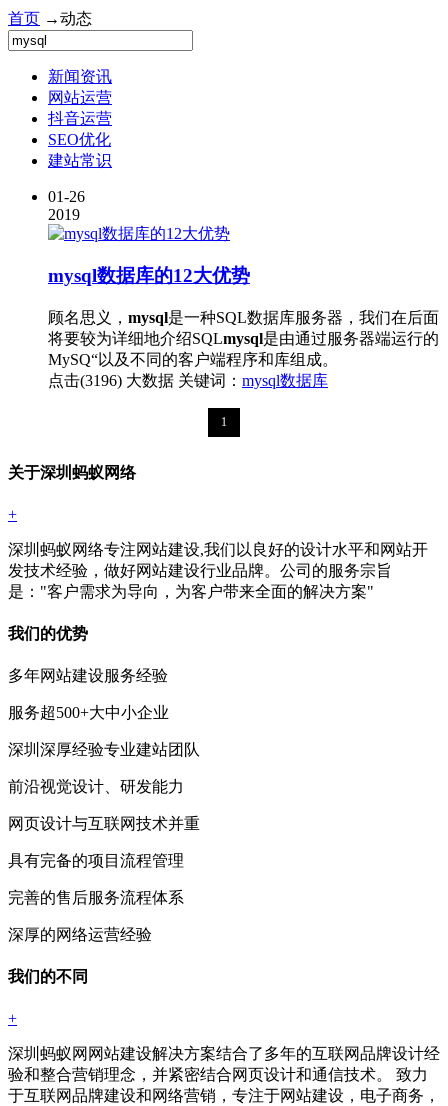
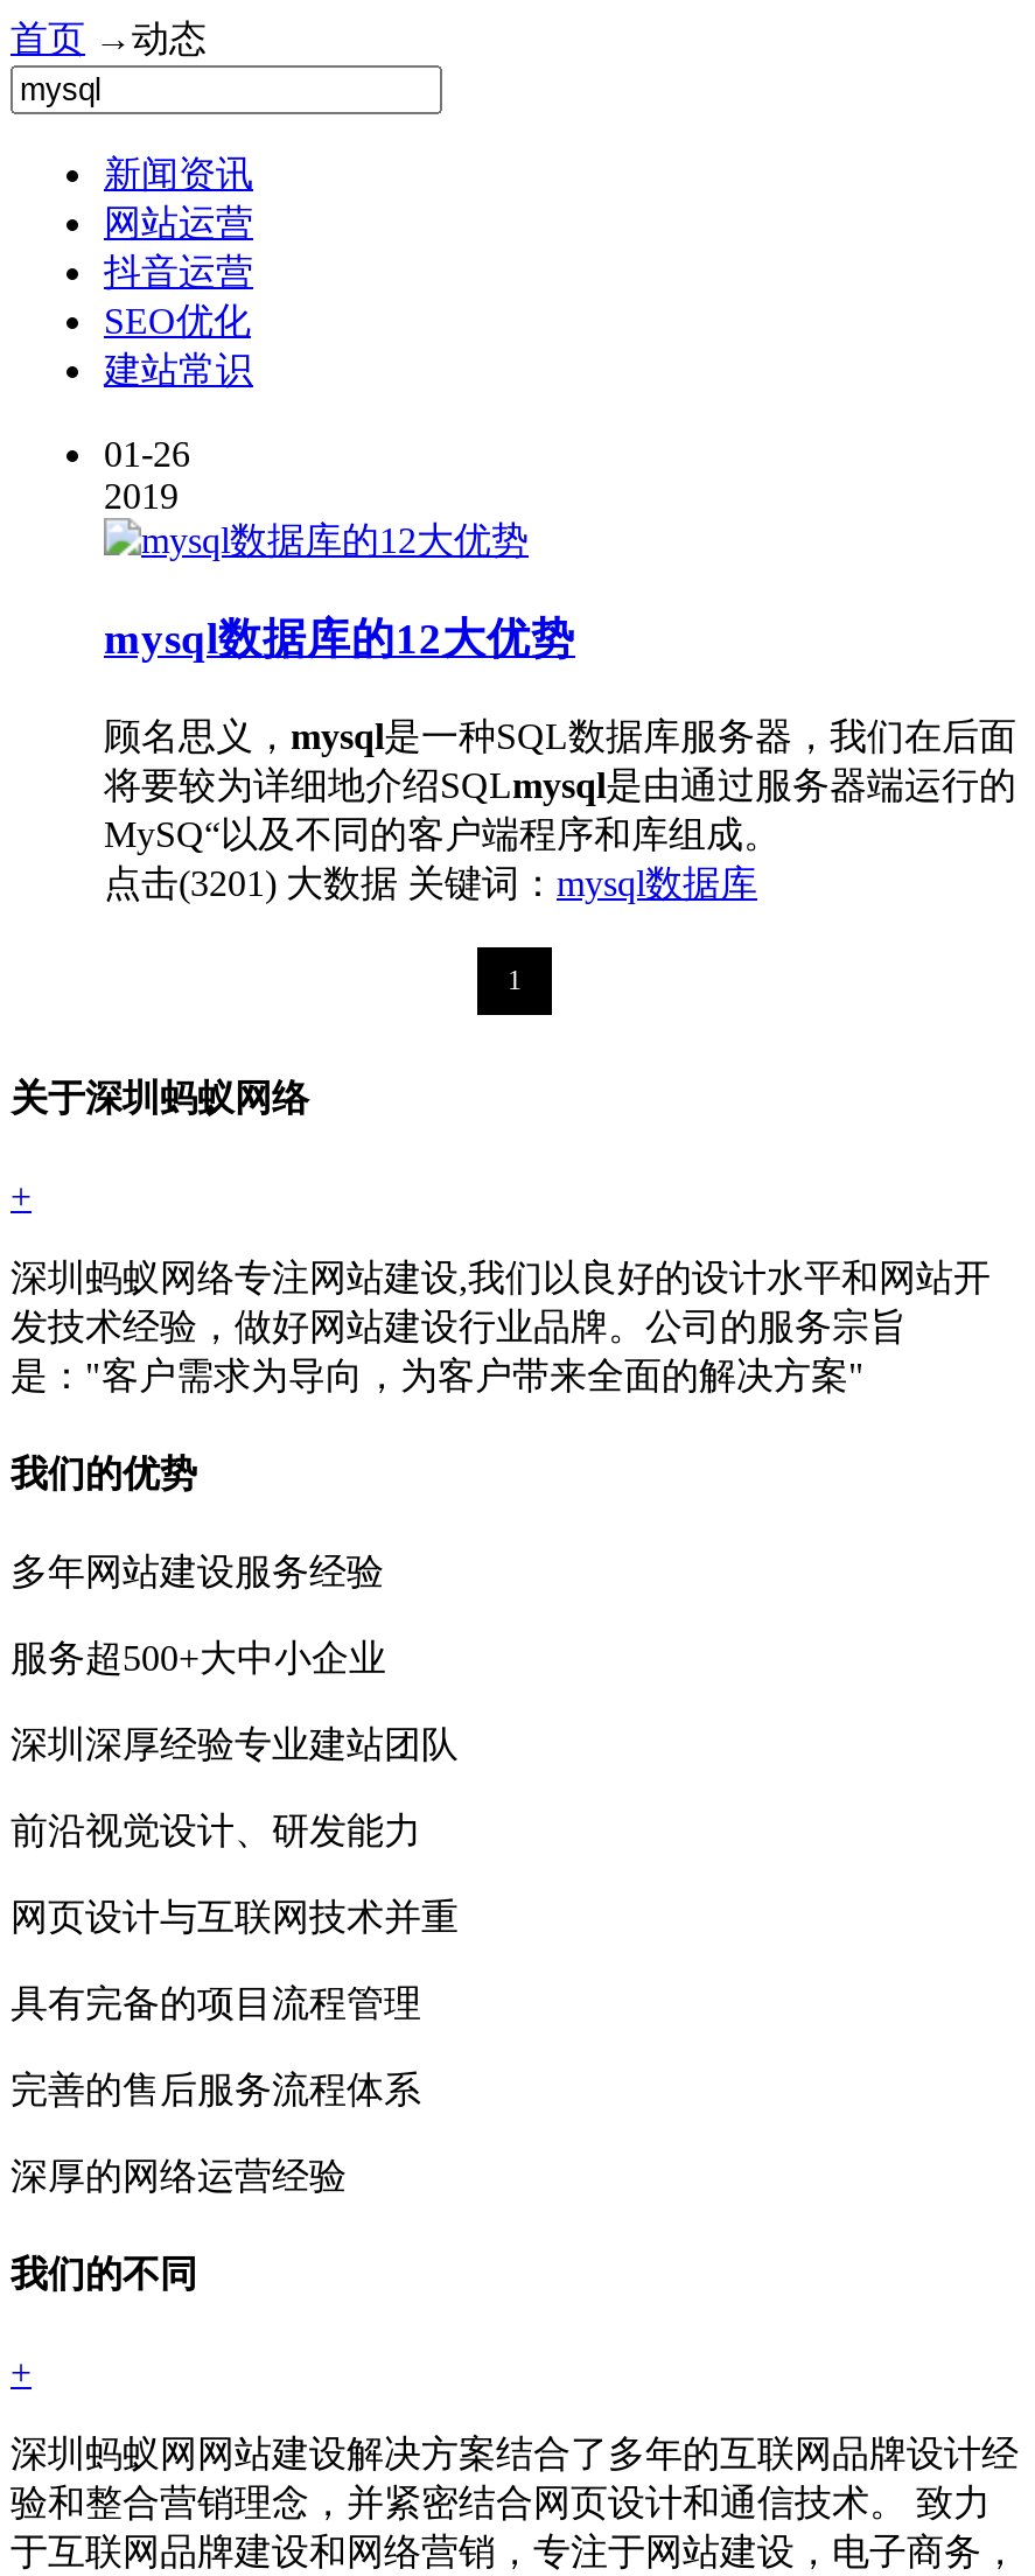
[48,372,328,389] 点击(3196) 大数据 关键词：mysql数据库 -> [104,864,757,903] 点击(3201) 大数据 关键词：mysql数据库

